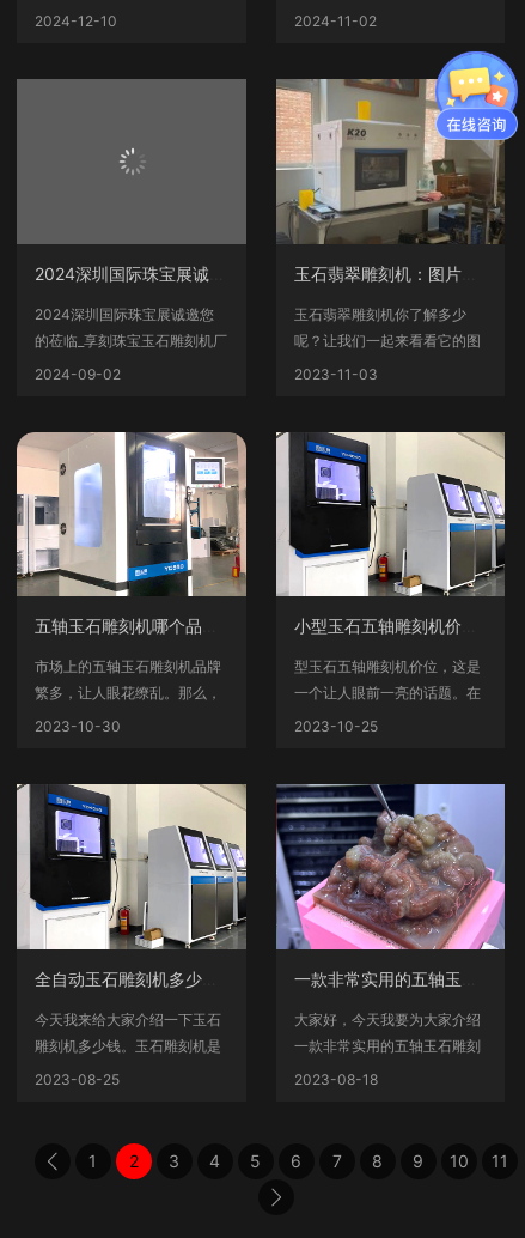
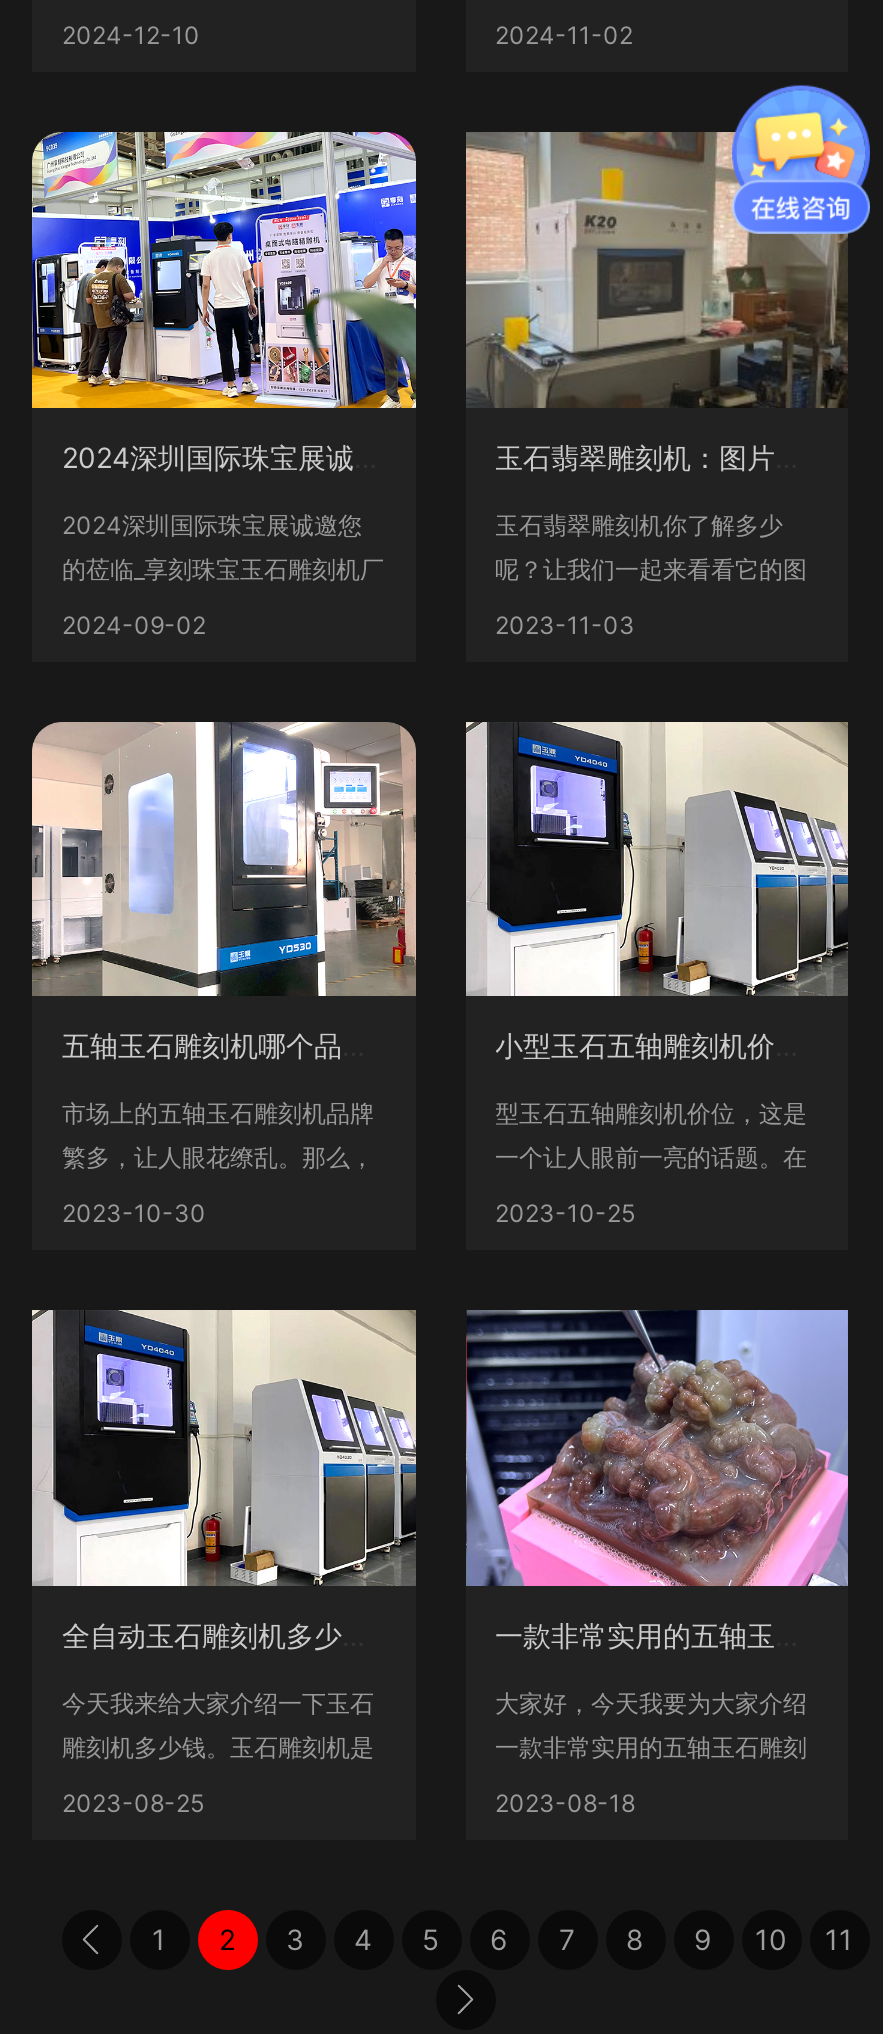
none -> [30,130,418,410] [image]

